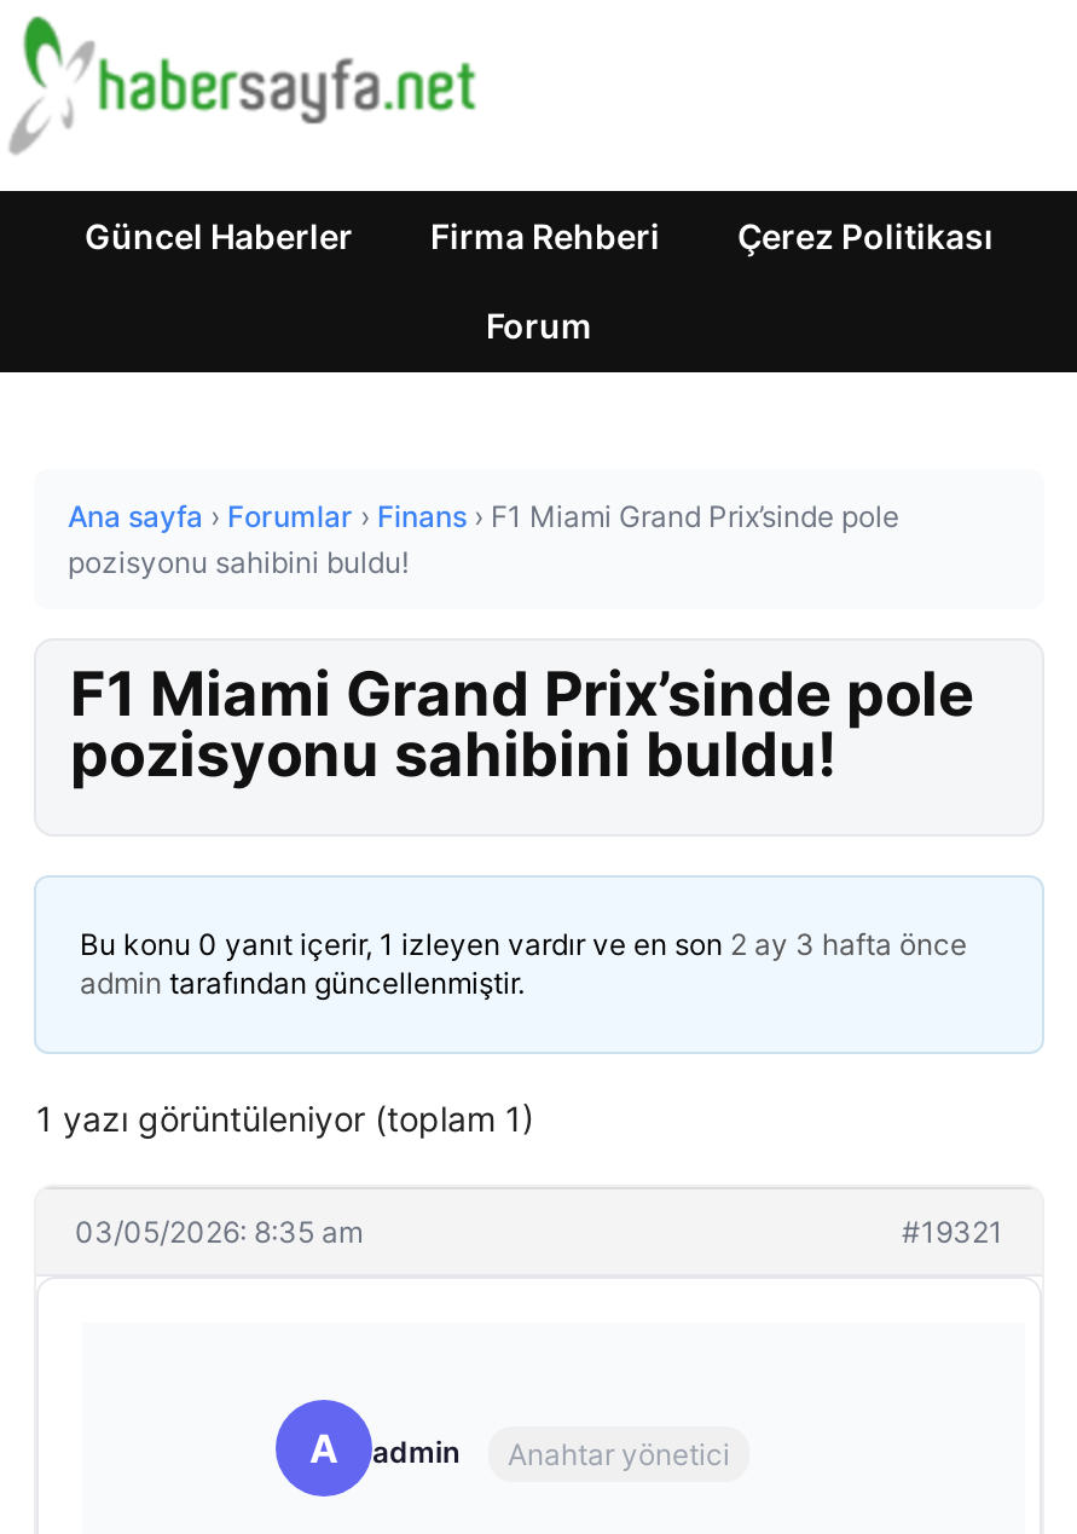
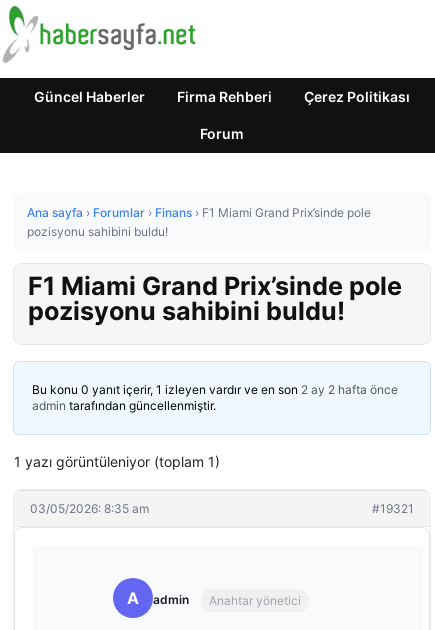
[80,926,967,962] Bu konu 0 yanıt içerir, 1 izleyen vardır ve en son 2 ay 3 hafta önce -> [32,382,398,397] Bu konu 0 yanıt içerir, 1 izleyen vardır ve en son 2 ay 2 hafta önce

